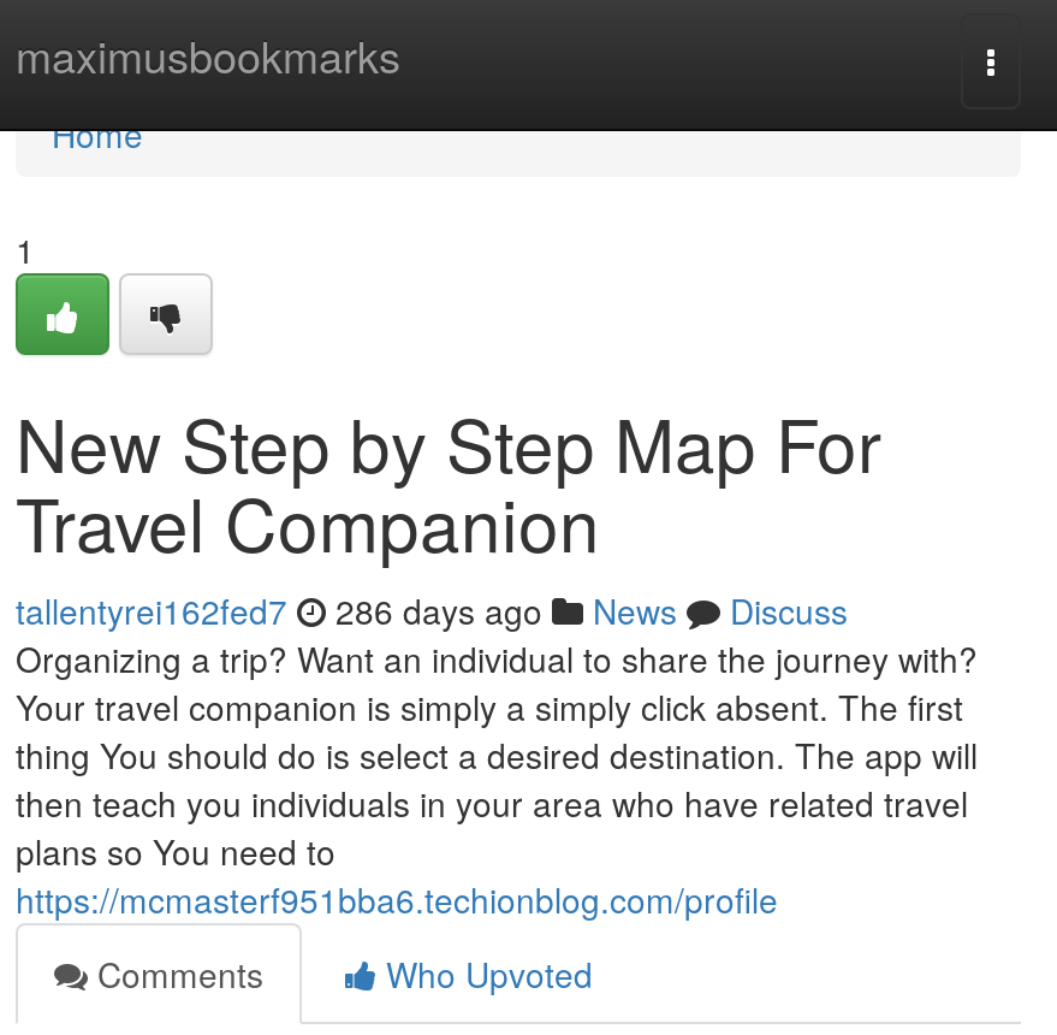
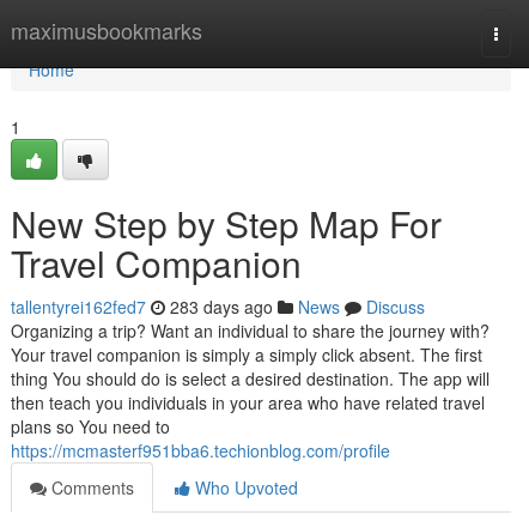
[16,586,848,634] tallentyrei162fed7 286 days ago News Discuss -> [11,295,425,319] tallentyrei162fed7 283 days ago News Discuss

